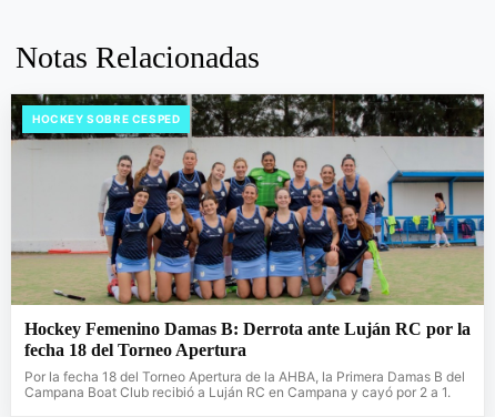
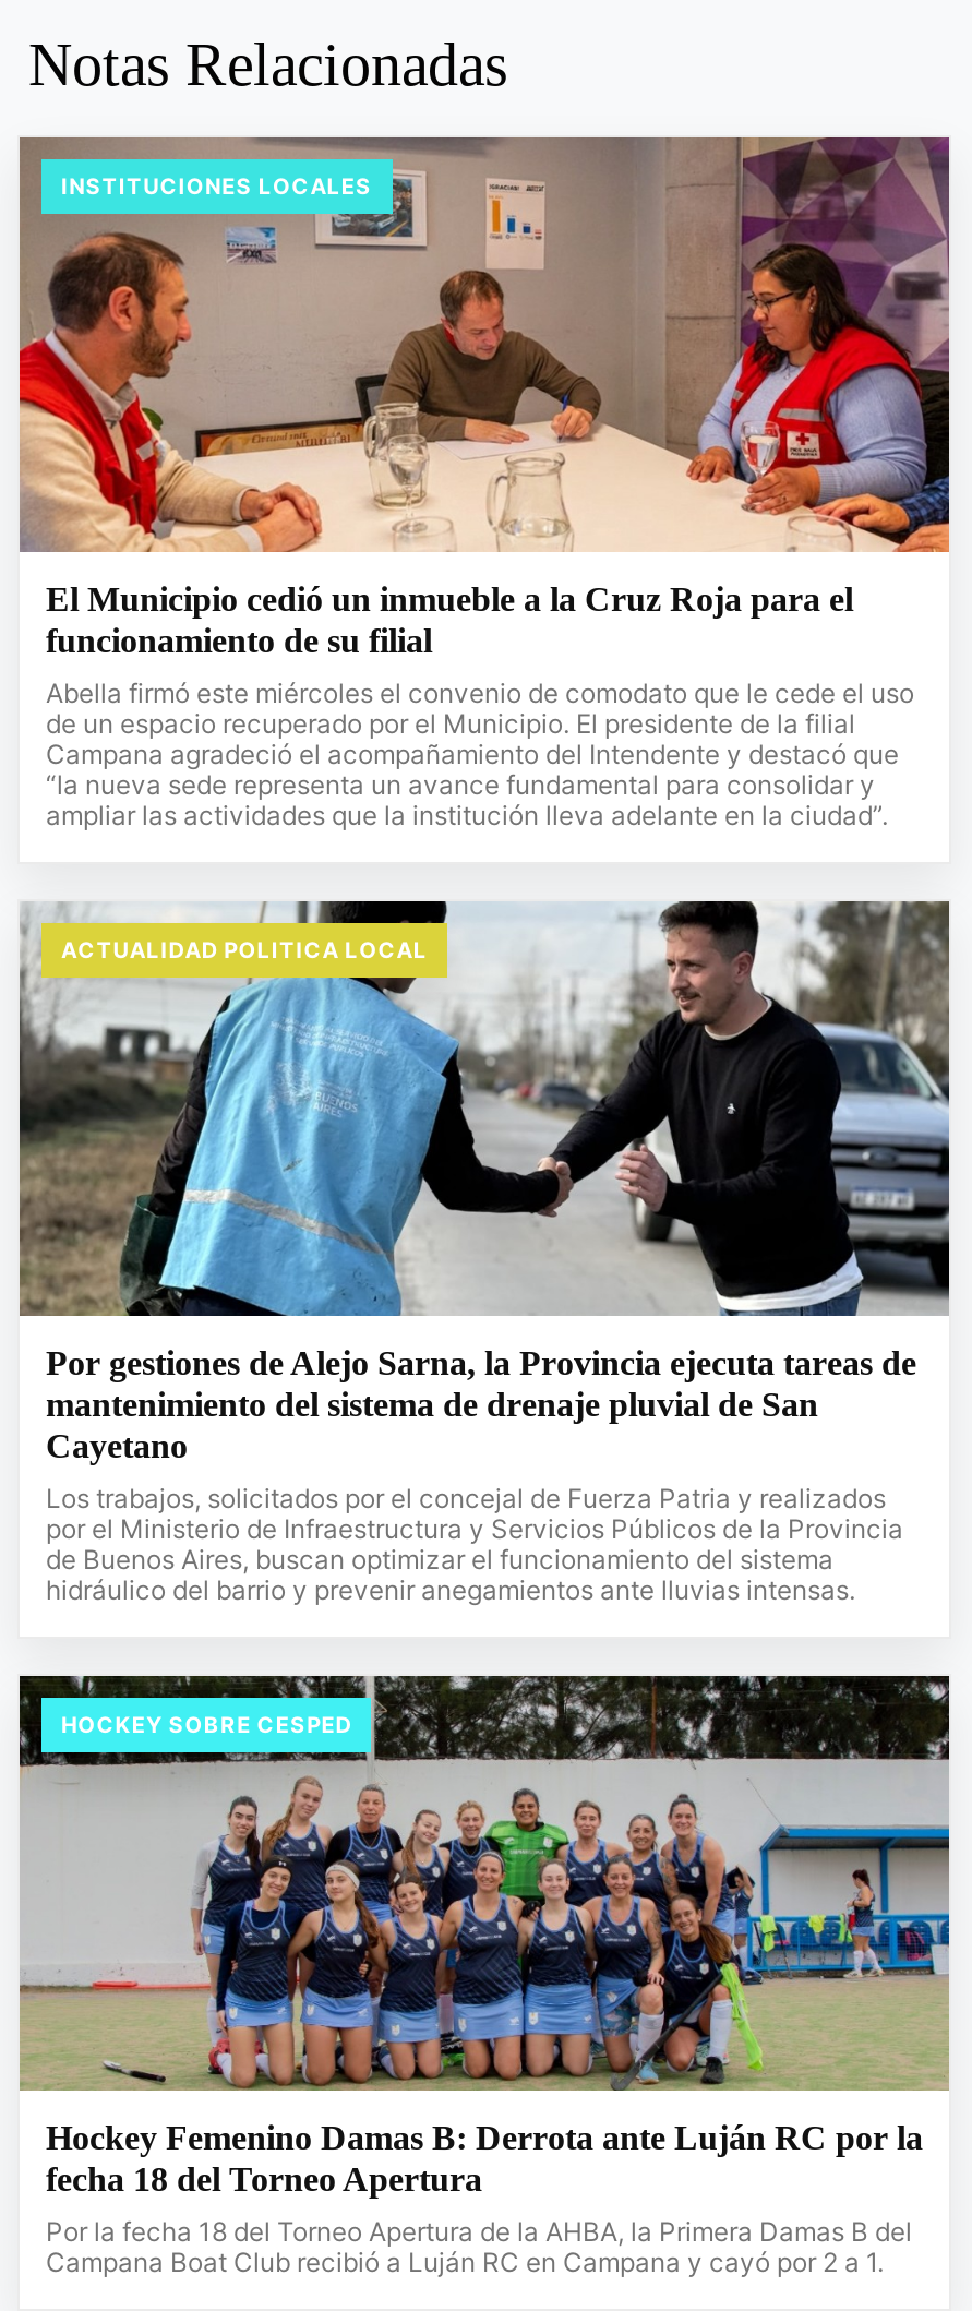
none -> [17,135,951,552] [image] | INSTITUCIONES LOCALES
none -> [17,899,951,1318] [image] | ACTUALIDAD POLITICA LOCAL
none -> [46,580,914,831] El Municipio cedió un inmueble a la Cruz Roja para el | funcionamiento de su filial | Abella firmó este miércoles el convenio de comodato que le cede el uso | de un espacio recuperado por el Municipio. El presidente de la filial | Campana agradeció el acompañamiento del Intendente y destacó que | “la nueva sede representa un avance fundamental para consolidar y | ampliar las actividades que la institución lleva adelante en la ciudad”.
none -> [46,1344,916,1606] Por gestiones de Alejo Sarna, la Provincia ejecuta tareas de | mantenimiento del sistema de drenaje pluvial de San | Cayetano | Los trabajos, solicitados por el concejal de Fuerza Patria y realizados | por el Ministerio de Infraestructura y Servicios Públicos de la Provincia | de Buenos Aires, buscan optimizar el funcionamiento del sistema | hidráulico del barrio y prevenir anegamientos ante lluvias intensas.

